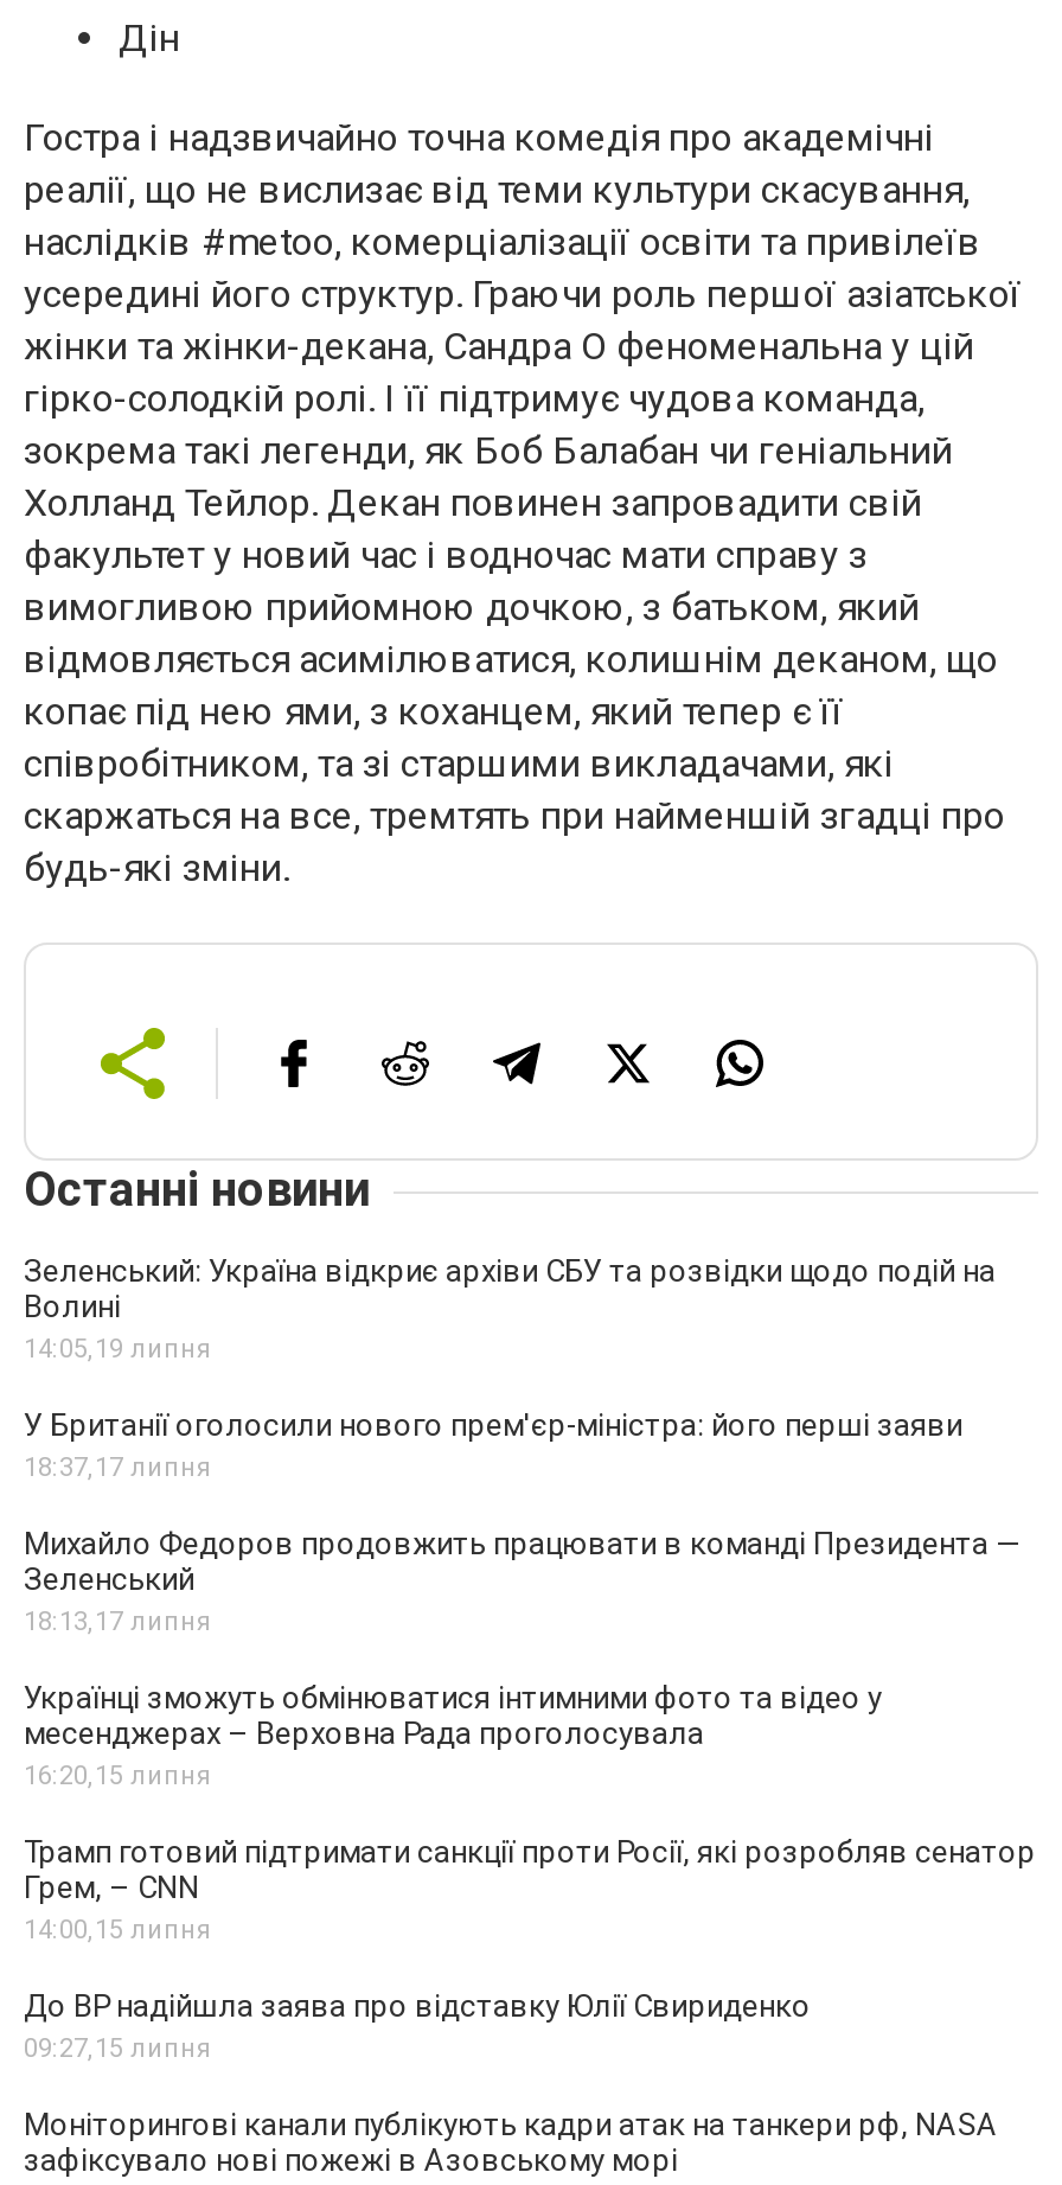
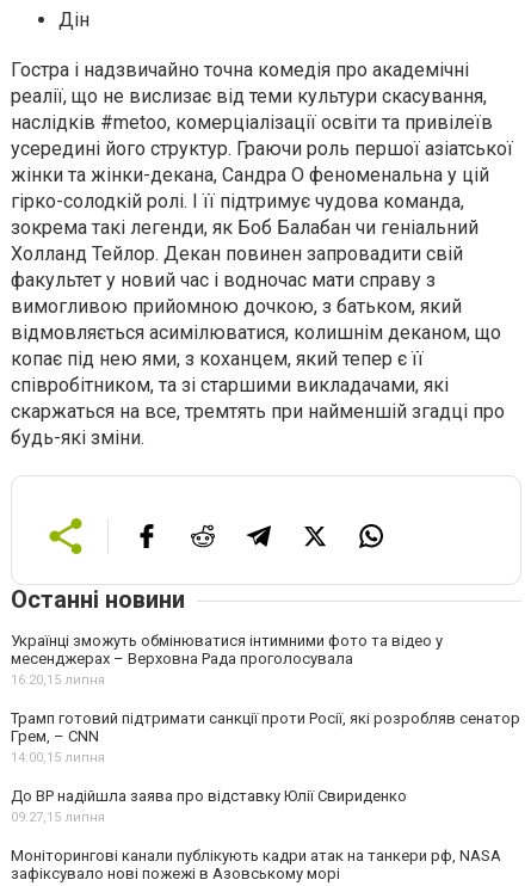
[24,1252,1019,1636] Зеленський: Україна відкриє архіви СБУ та розвідки щодо подій на | Волині | 14:05, 19 липня | У Британії оголосили нового прем'єр-міністра: його перші заяви | 18:37, 17 липня | Михайло Федоров продовжить працювати в команді Президента — | Зеленський | 18:13, 17 липня -> none

